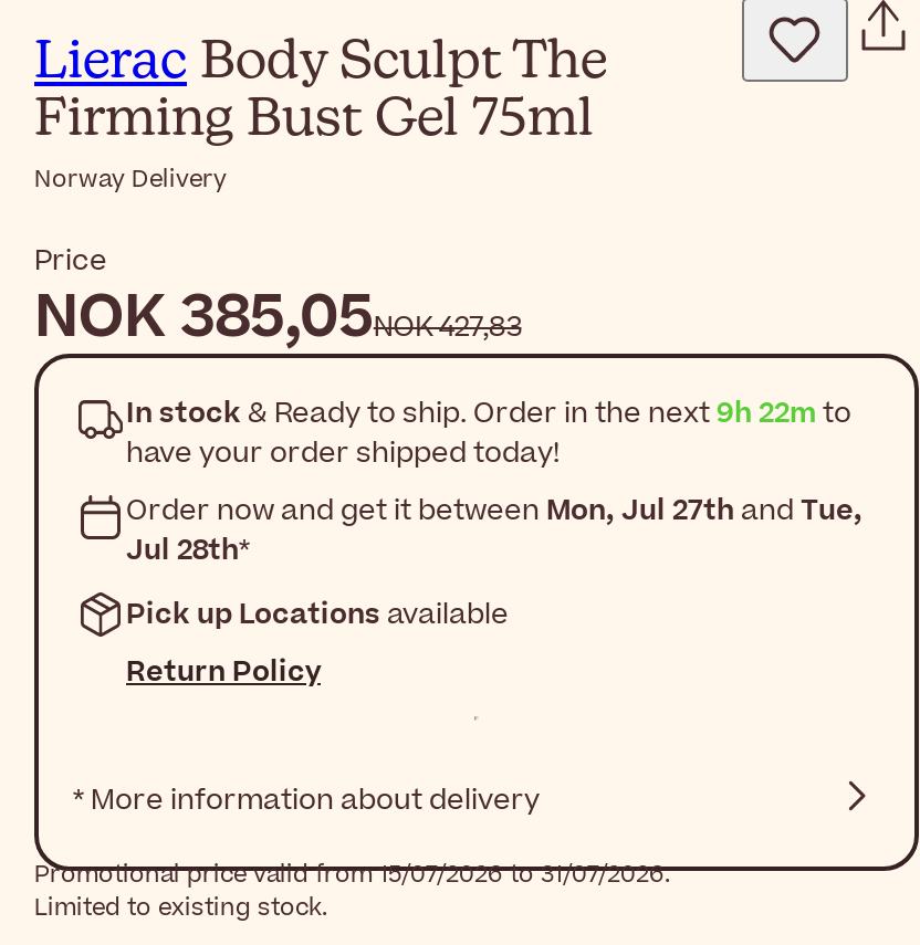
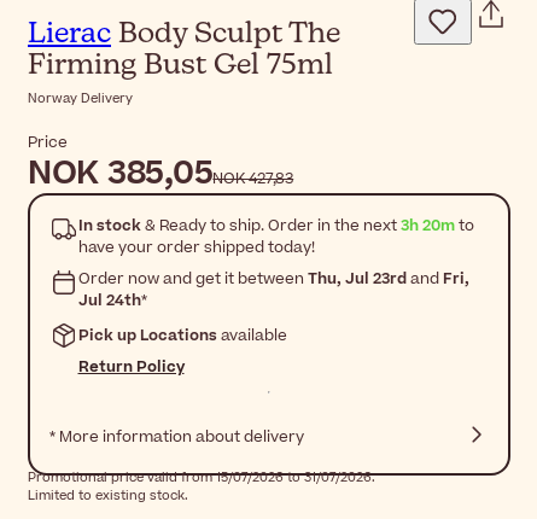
[126,393,851,433] In stock & Ready to ship. Order in the next 9h 22m to -> [78,214,474,236] In stock & Ready to ship. Order in the next 3h 20m to
[126,490,862,530] Order now and get it between Mon, Jul 27th and Tue, -> [78,268,469,289] Order now and get it between Thu, Jul 23rd and Fri,
[126,530,250,570] Jul 28th* -> [78,289,147,311] Jul 24th*

